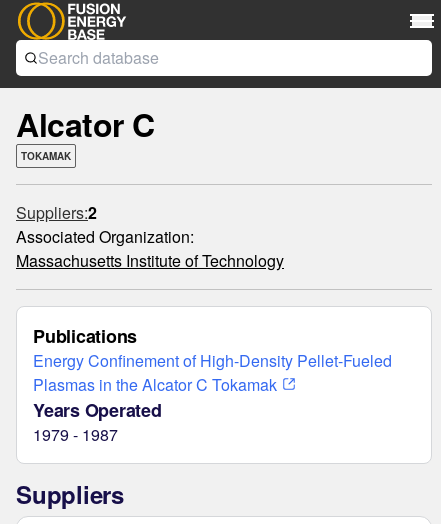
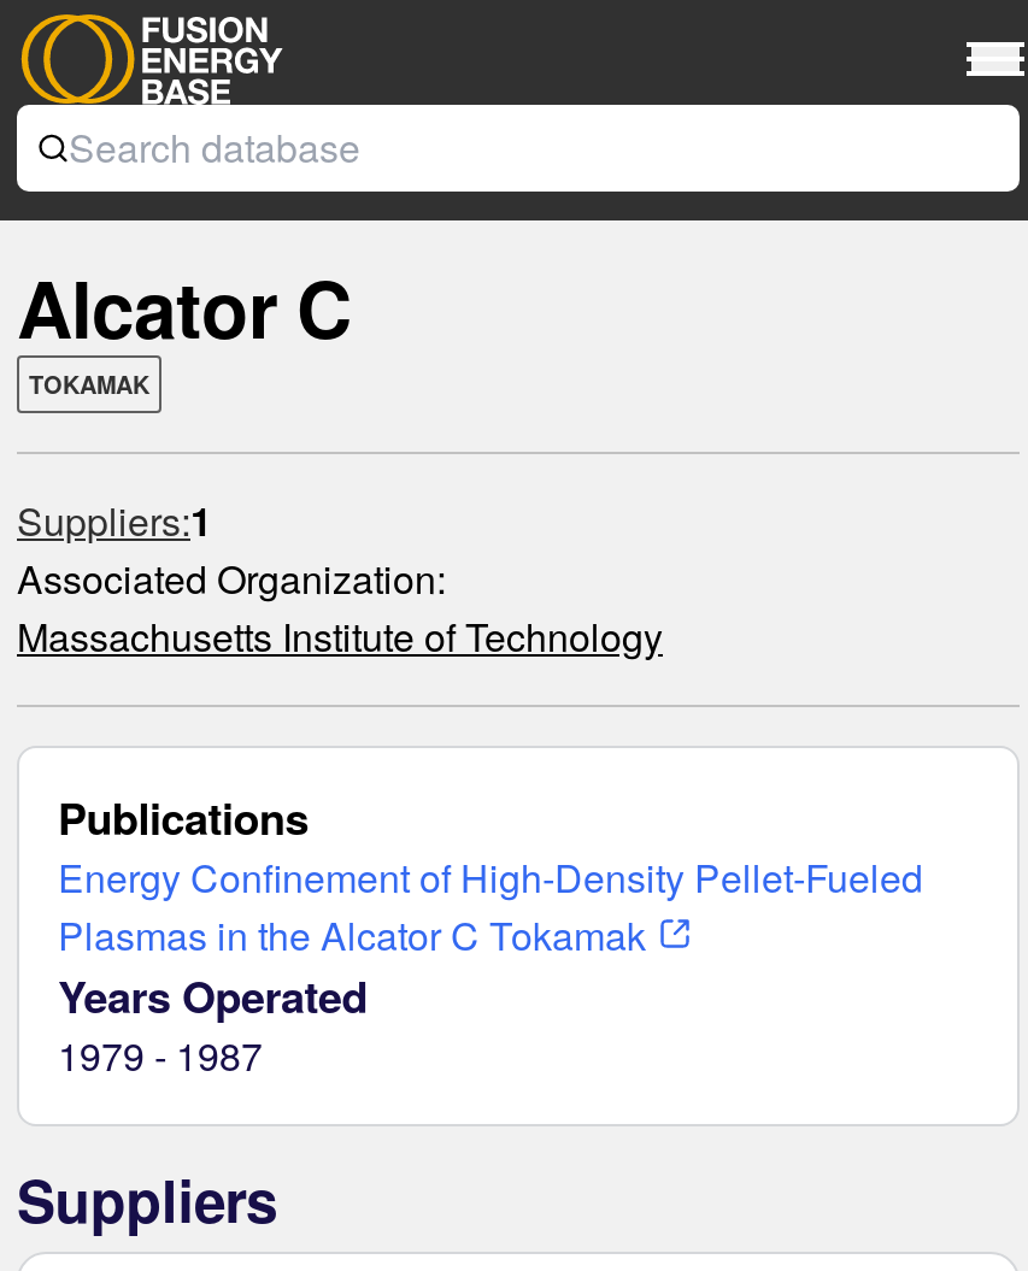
[16,201,97,224] Suppliers:2 -> [17,493,212,548] Suppliers:1

